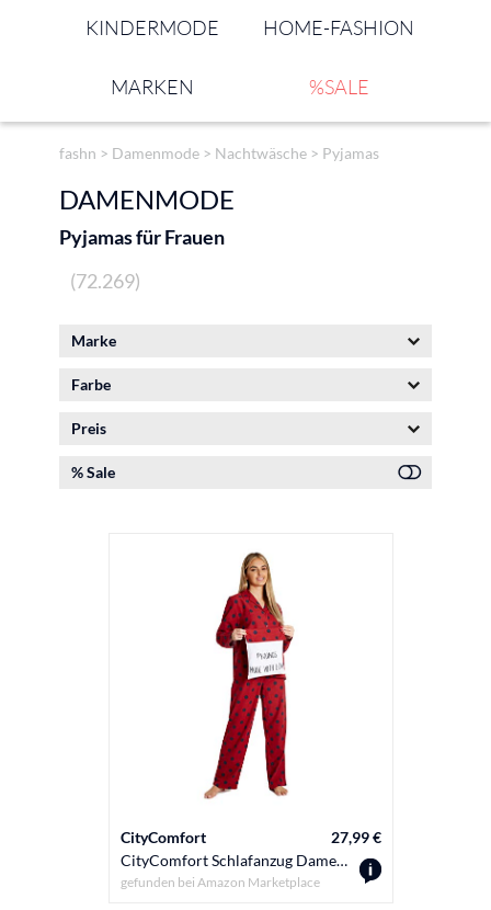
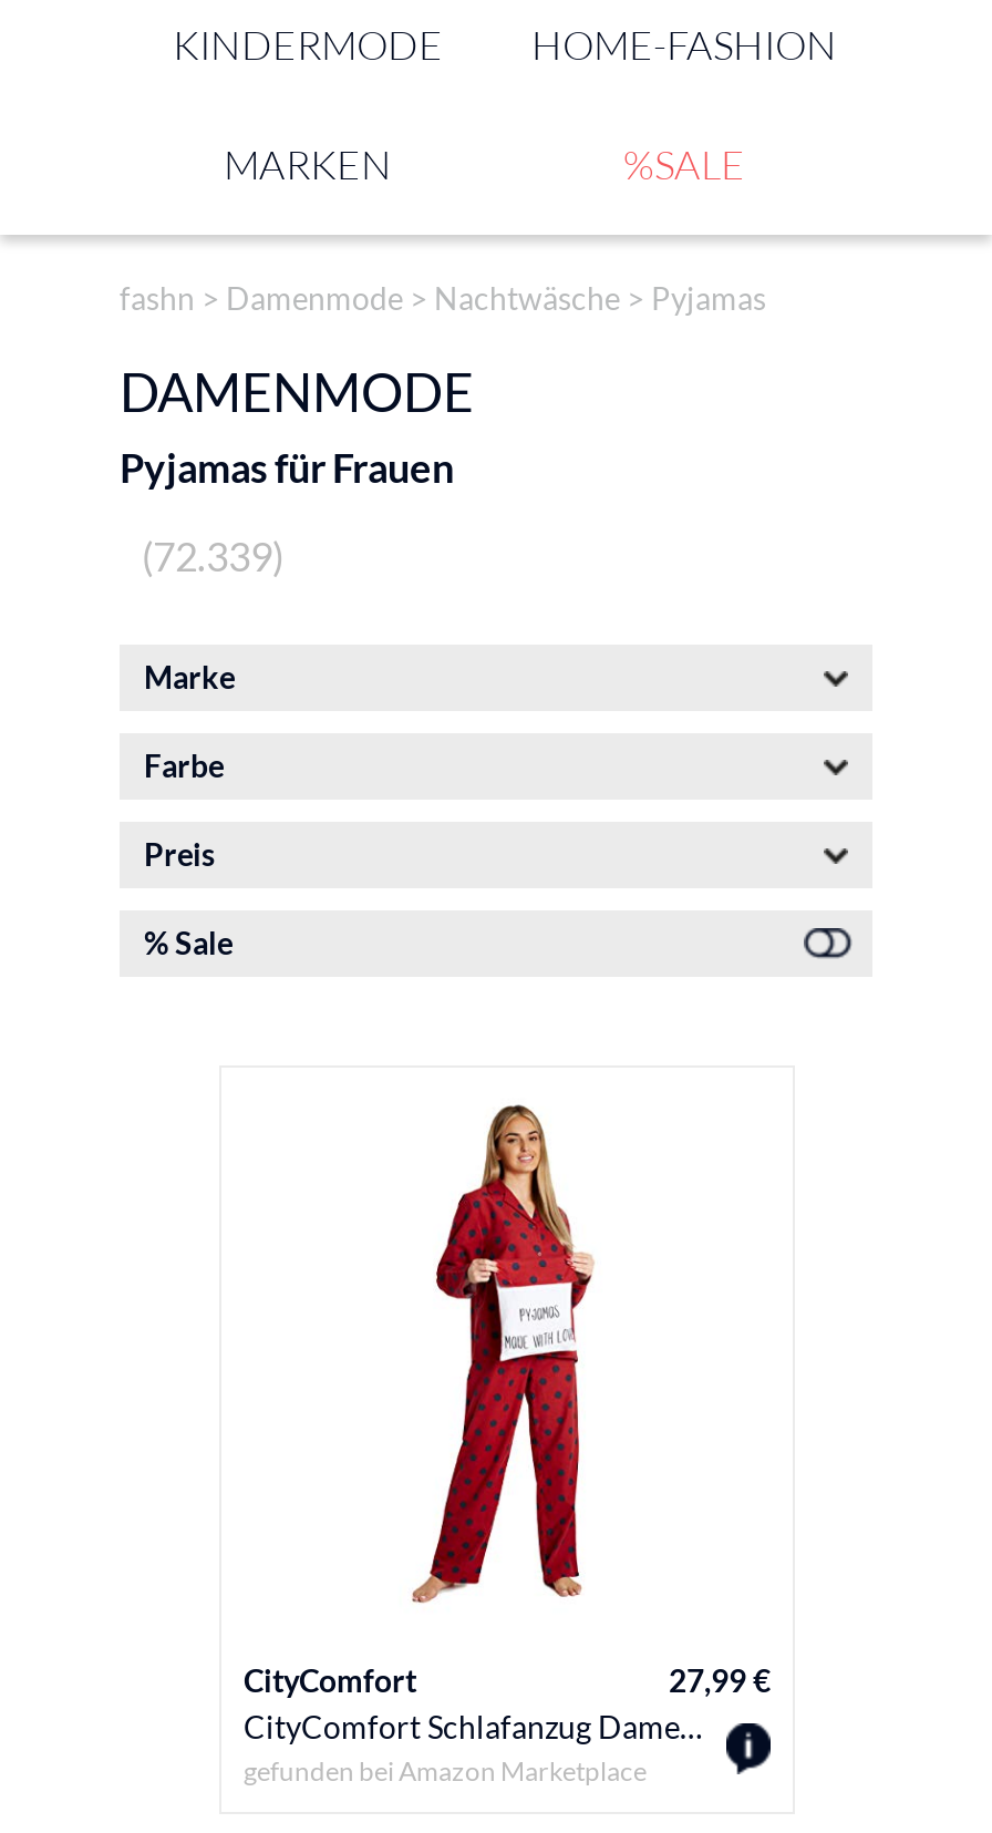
[70,269,140,293] (72.269) -> [142,532,283,580] (72.339)

